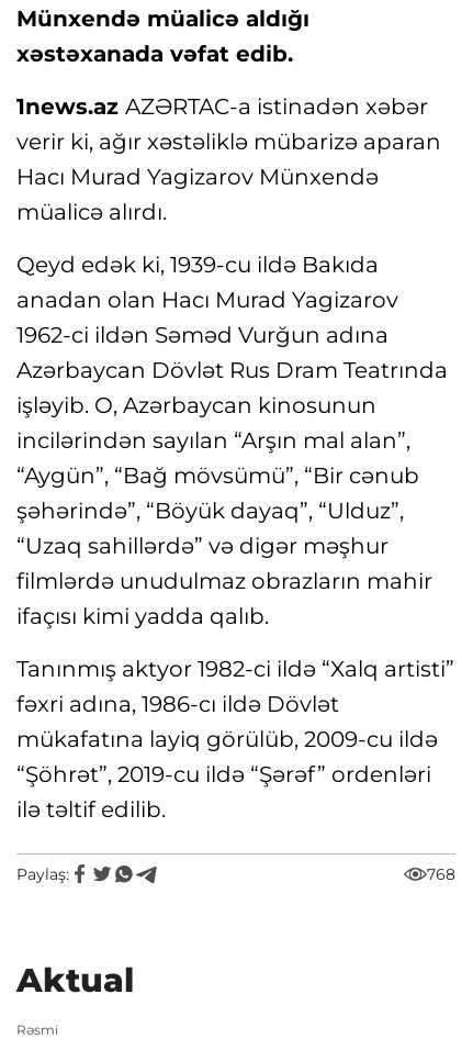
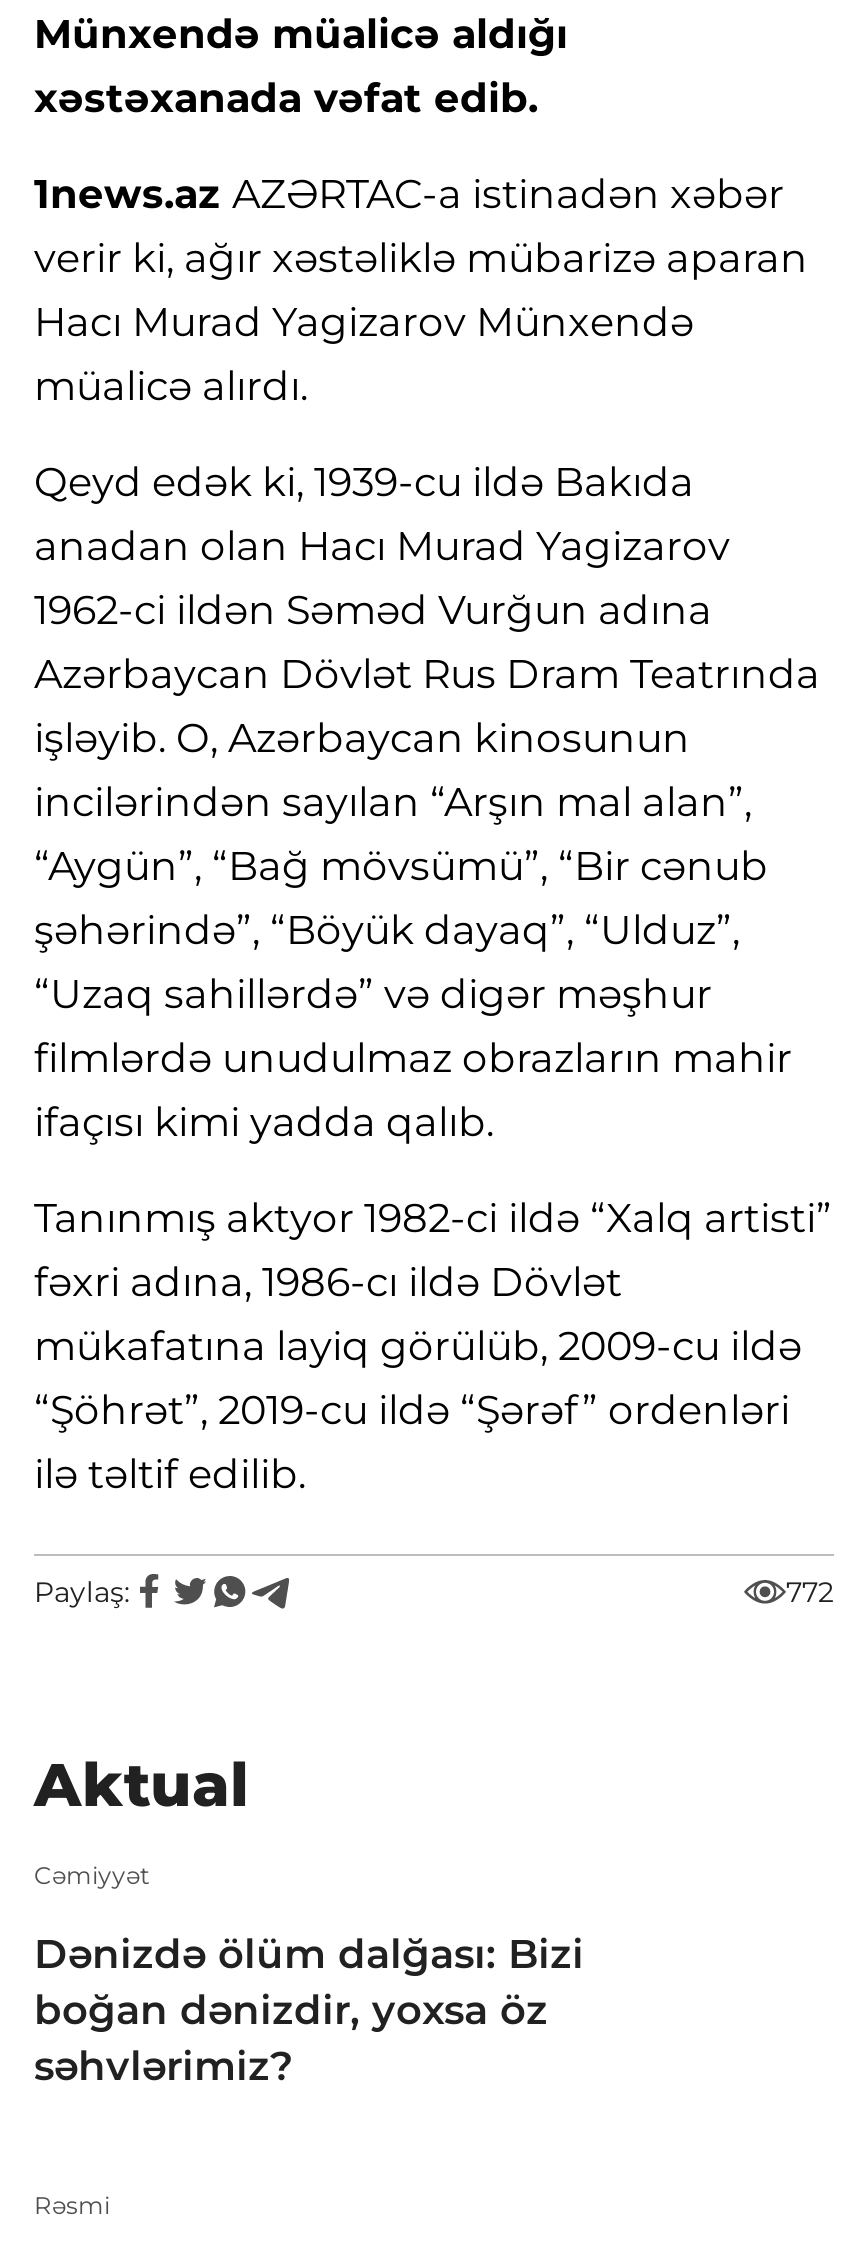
[427,864,455,884] 768 -> [786,1574,834,1610] 772
none -> [34,1860,584,2089] Cəmiyyət | Dənizdə ölüm dalğası: Bizi | boğan dənizdir, yoxsa öz | səhvlərimiz?

